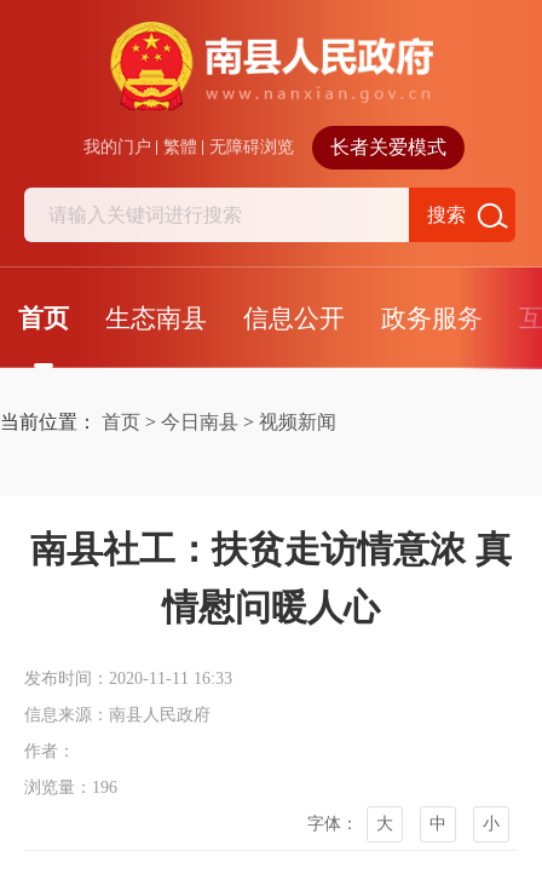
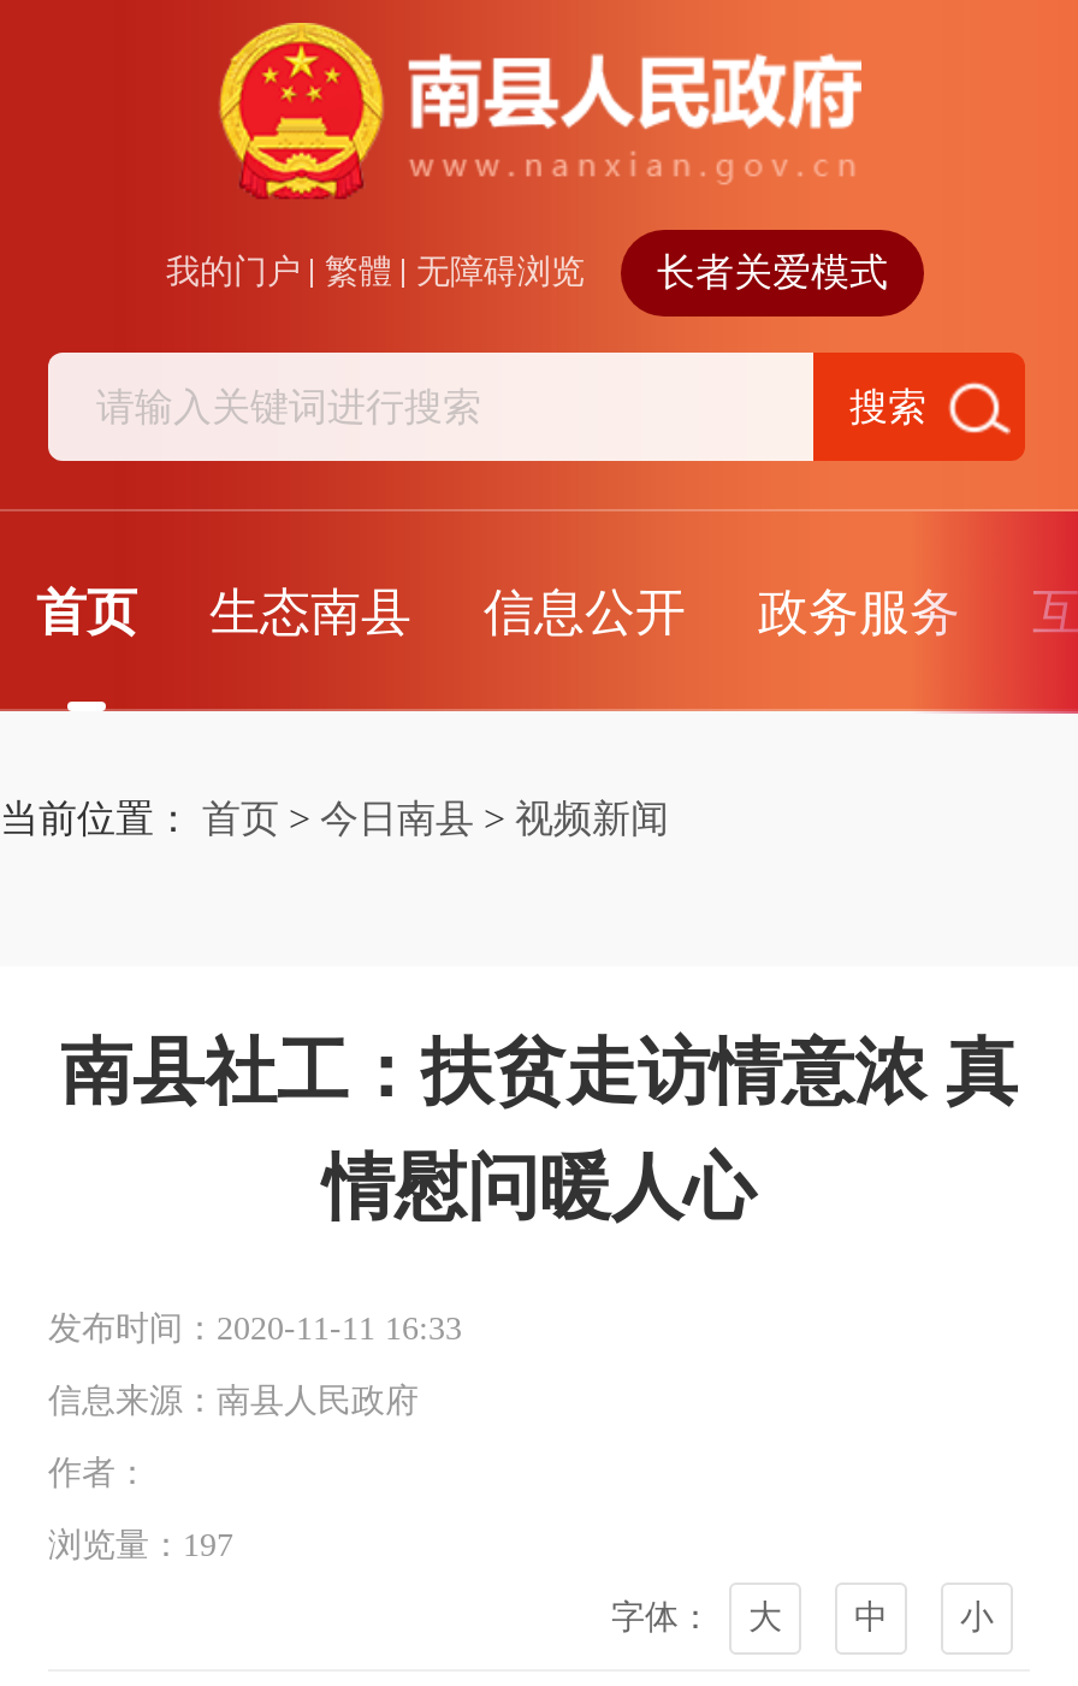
[24,778,117,797] 浏览量：196 -> [48,1527,233,1563] 浏览量：197

